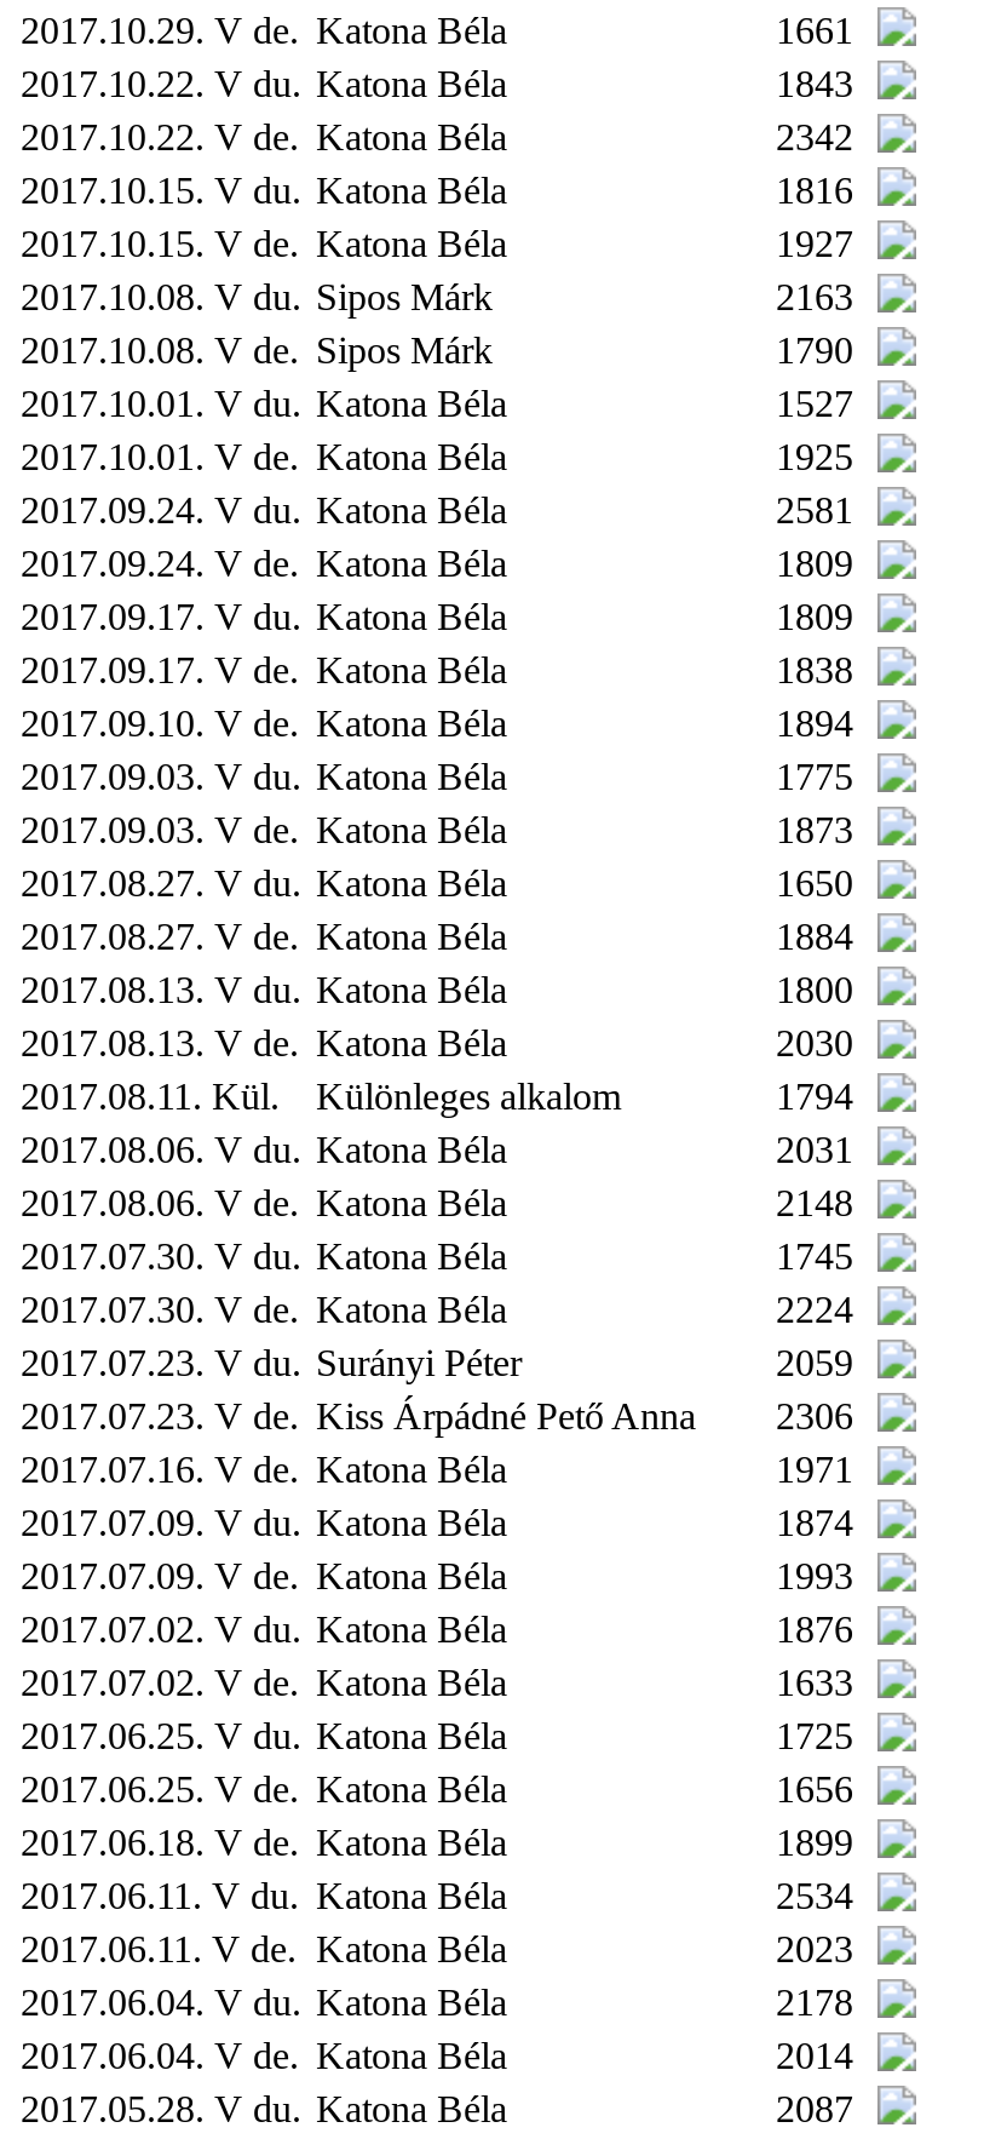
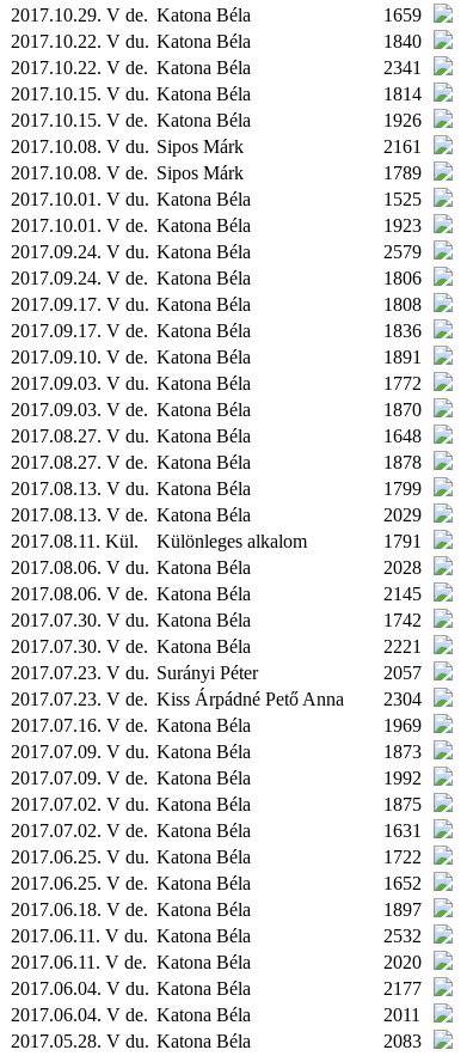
[776,9,853,51] 1661 -> [383,5,422,25] 1659
[776,63,853,104] 1843 -> [383,31,422,51] 1840
[776,116,853,157] 2342 -> [383,57,422,78] 2341
[776,169,853,211] 1816 -> [383,84,422,104] 1814
[776,223,853,264] 1927 -> [383,110,422,130] 1926
[776,276,853,317] 2163 -> [383,136,422,157] 2161
[776,329,853,370] 1790 -> [383,163,422,183] 1789
[776,383,853,424] 1527 -> [383,189,422,209] 1525
[776,436,853,477] 1925 -> [383,215,422,235] 1923
[776,489,853,530] 2581 -> [383,241,422,262] 2579
[776,542,853,584] 1809 -> [383,268,422,288] 1806
[776,596,853,637] 1809 -> [383,294,422,314] 1808
[776,649,853,690] 1838 -> [383,320,422,341] 1836
[776,702,853,743] 1894 -> [383,347,422,367] 1891
[776,756,853,797] 1775 -> [383,373,422,393] 1772
[776,809,853,850] 1873 -> [383,399,422,420] 1870
[776,862,853,903] 1650 -> [383,426,422,446] 1648
[776,915,853,957] 1884 -> [383,452,422,472] 1878
[776,969,853,1010] 1800 -> [383,478,422,499] 1799
[776,1022,853,1063] 2030 -> [383,505,422,525] 2029
[776,1075,853,1116] 1794 -> [383,531,422,551] 1791
[776,1129,853,1170] 2031 -> [383,557,422,578] 2028
[776,1182,853,1223] 2148 -> [383,583,422,604] 2145
[776,1235,853,1276] 1745 -> [383,610,422,630] 1742
[776,1288,853,1330] 2224 -> [383,636,422,656] 2221
[776,1342,853,1383] 2059 -> [383,662,422,683] 2057
[21,1395,853,1436] 2017.07.23. V de. Kiss Árpádné Pető Anna 2306 -> [11,689,422,709] 2017.07.23. V de. Kiss Árpádné Pető Anna 2304
[776,1448,853,1490] 1971 -> [383,715,422,735] 1969
[776,1502,853,1543] 1874 -> [383,741,422,762] 1873
[776,1555,853,1596] 1993 -> [383,768,422,788] 1992
[776,1608,853,1649] 1876 -> [383,794,422,814] 1875
[776,1662,853,1703] 1633 -> [383,820,422,841] 1631
[776,1715,853,1756] 1725 -> [383,847,422,867] 1722
[776,1768,853,1809] 1656 -> [383,873,422,893] 1652
[776,1821,853,1863] 1899 -> [383,899,422,920] 1897
[776,1875,853,1916] 2534 -> [383,926,422,946] 2532
[776,1928,853,1969] 2023 -> [383,952,422,972] 2020
[776,1981,853,2022] 2178 -> [383,978,422,998] 2177
[776,2035,853,2076] 2014 -> [383,1004,420,1025] 2011
[776,2088,853,2129] 2087 -> [383,1031,422,1051] 2083

